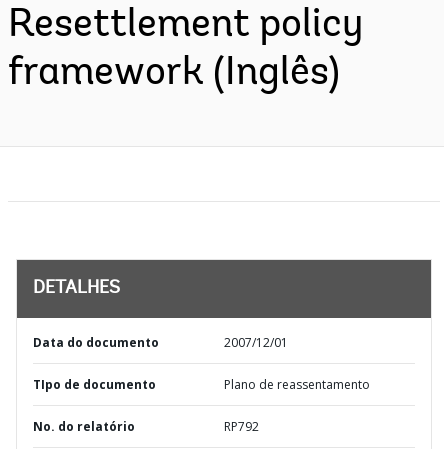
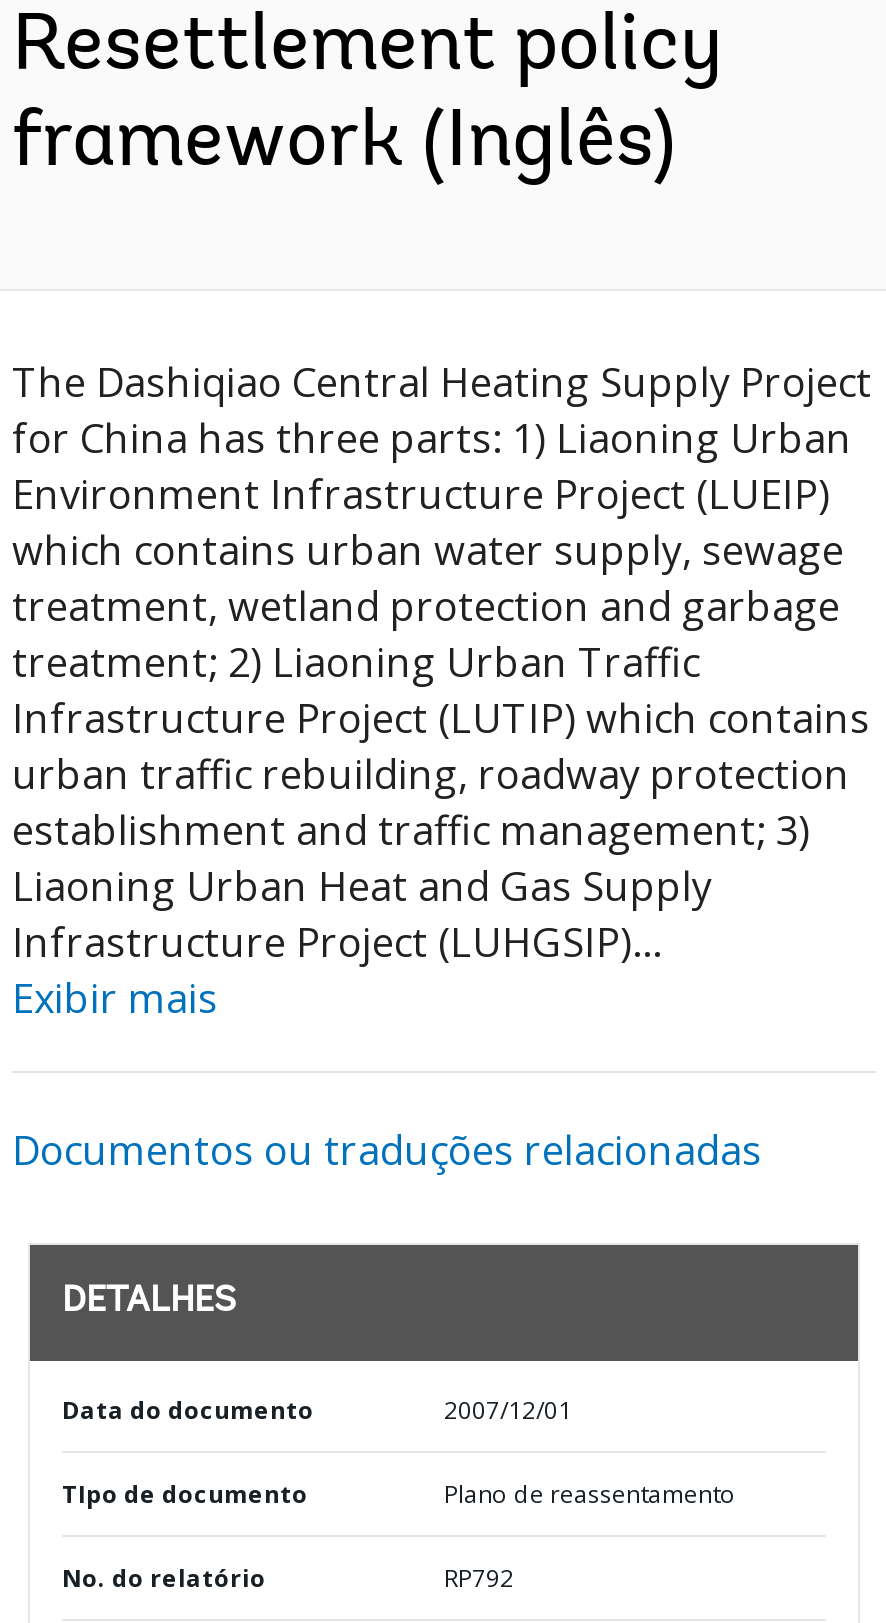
none -> [12,355,872,1177] The Dashiqiao Central Heating Supply Project | for China has three parts: 1) Liaoning Urban | Environment Infrastructure Project (LUEIP) | which contains urban water supply, sewage | treatment, wetland protection and garbage | treatment; 2) Liaoning Urban Traffic | Infrastructure Project (LUTIP) which contains | urban traffic rebuilding, roadway protection | establishment and traffic management; 3) | Liaoning Urban Heat and Gas Supply | Infrastructure Project (LUHGSIP)... | Exibir mais | Documentos ou traduções relacionadas

